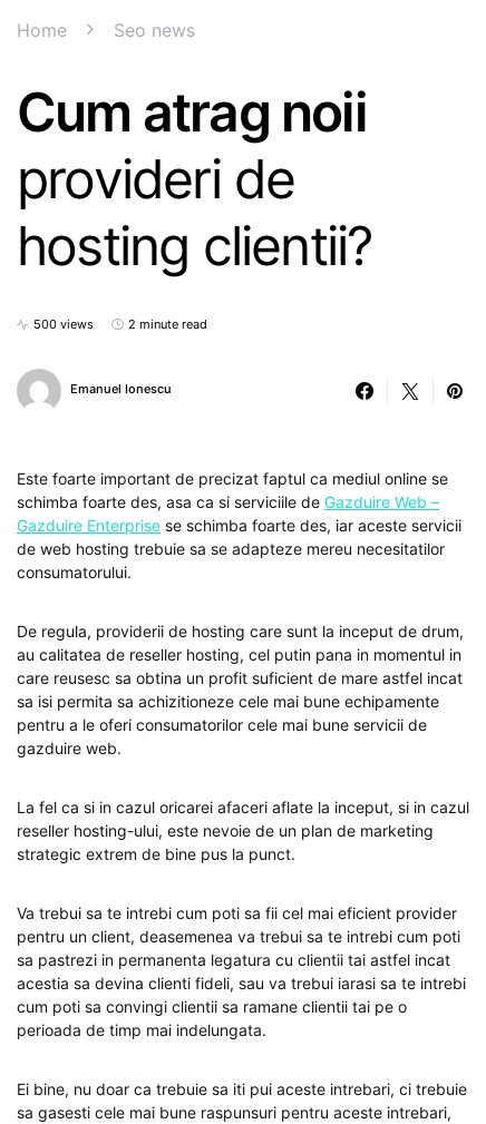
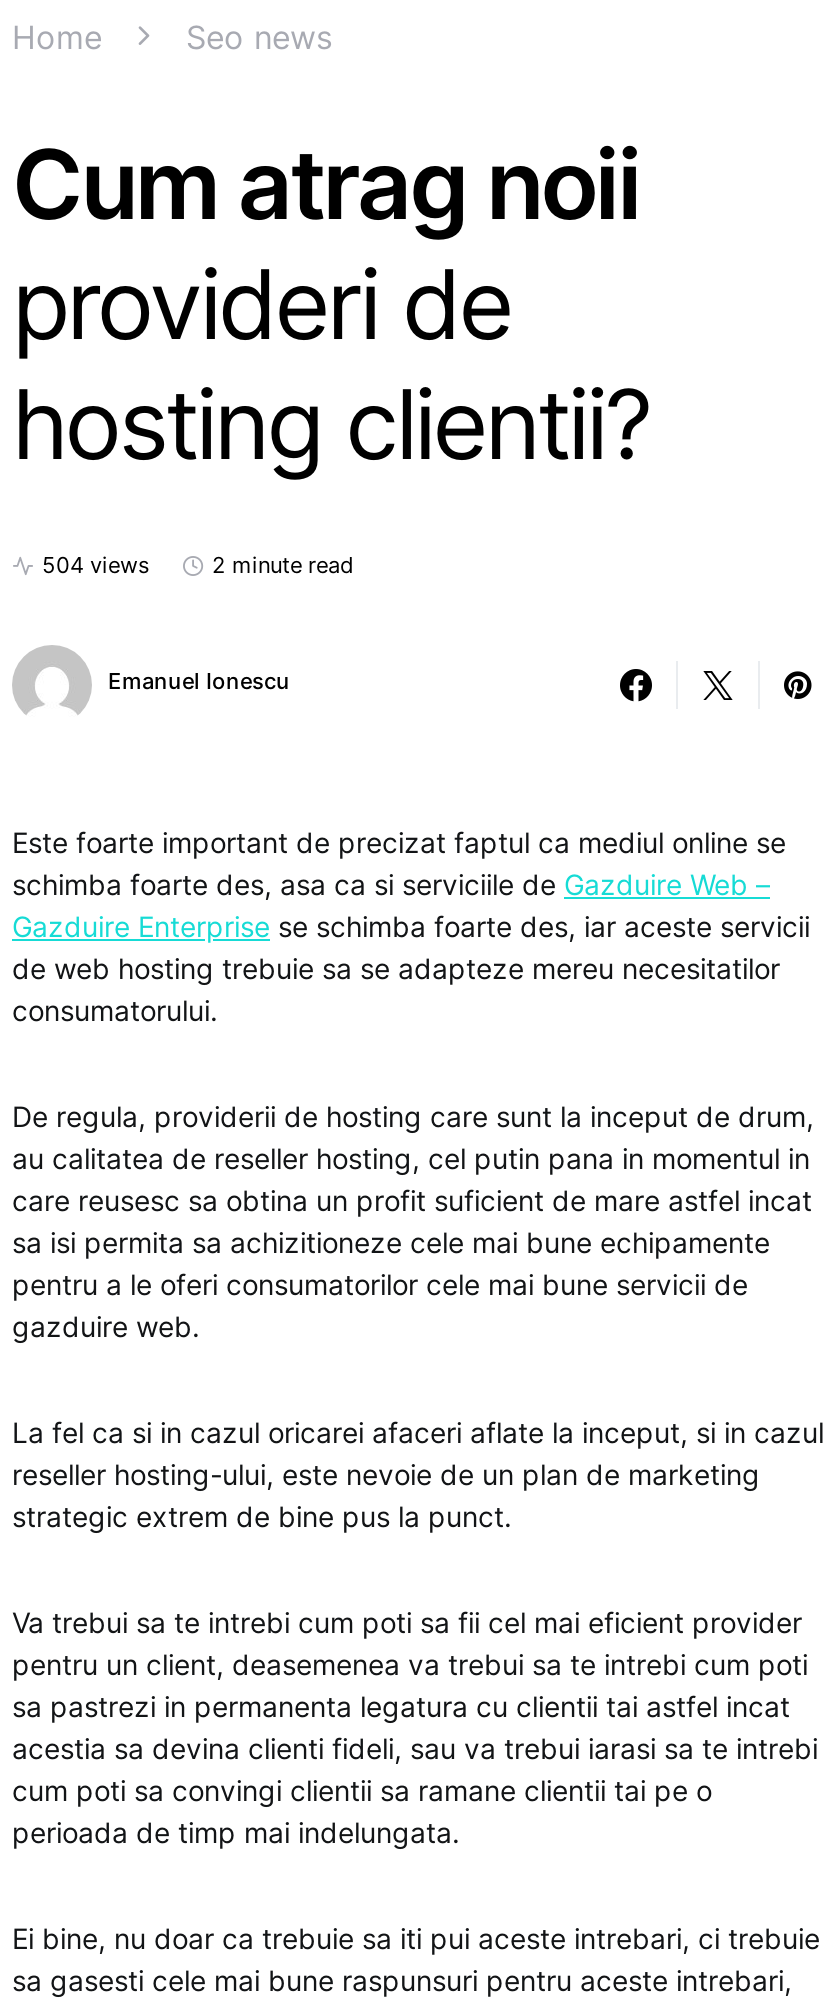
[33,316,94,332] 500 views -> [42,551,150,579] 504 views

